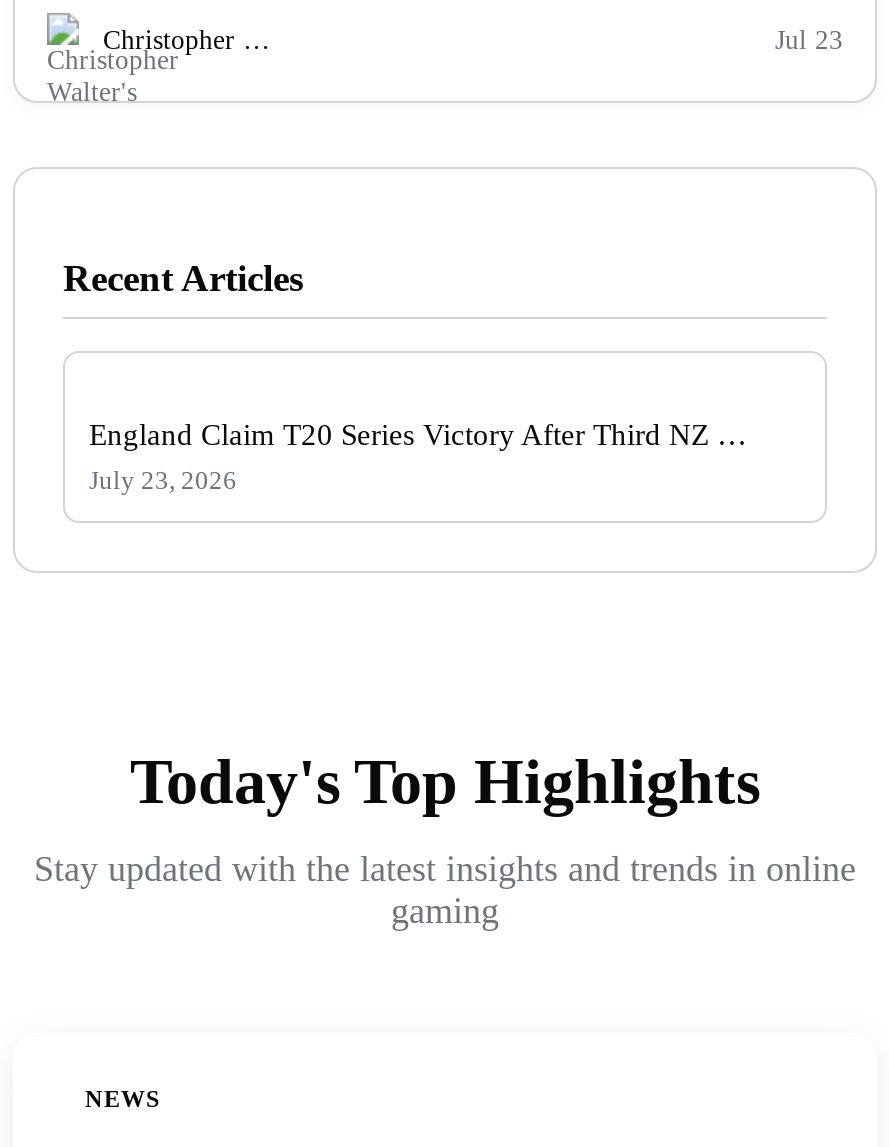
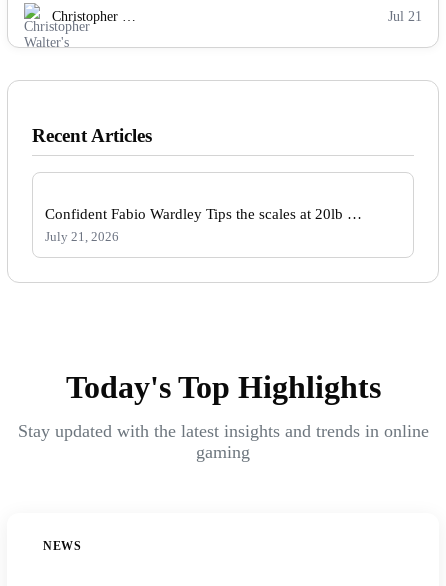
[775,26,843,56] Jul 23 -> [388,9,422,24] Jul 21
[89,417,747,451] England Claim T20 Series Victory After Third NZ … -> [45,205,362,222] Confident Fabio Wardley Tips the scales at 20lb …
[89,467,237,495] July 23, 2026 -> [45,230,119,244] July 21, 2026

